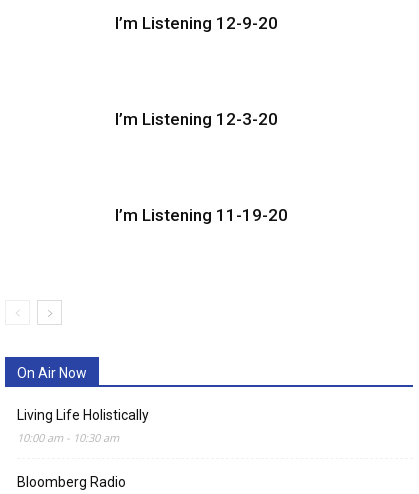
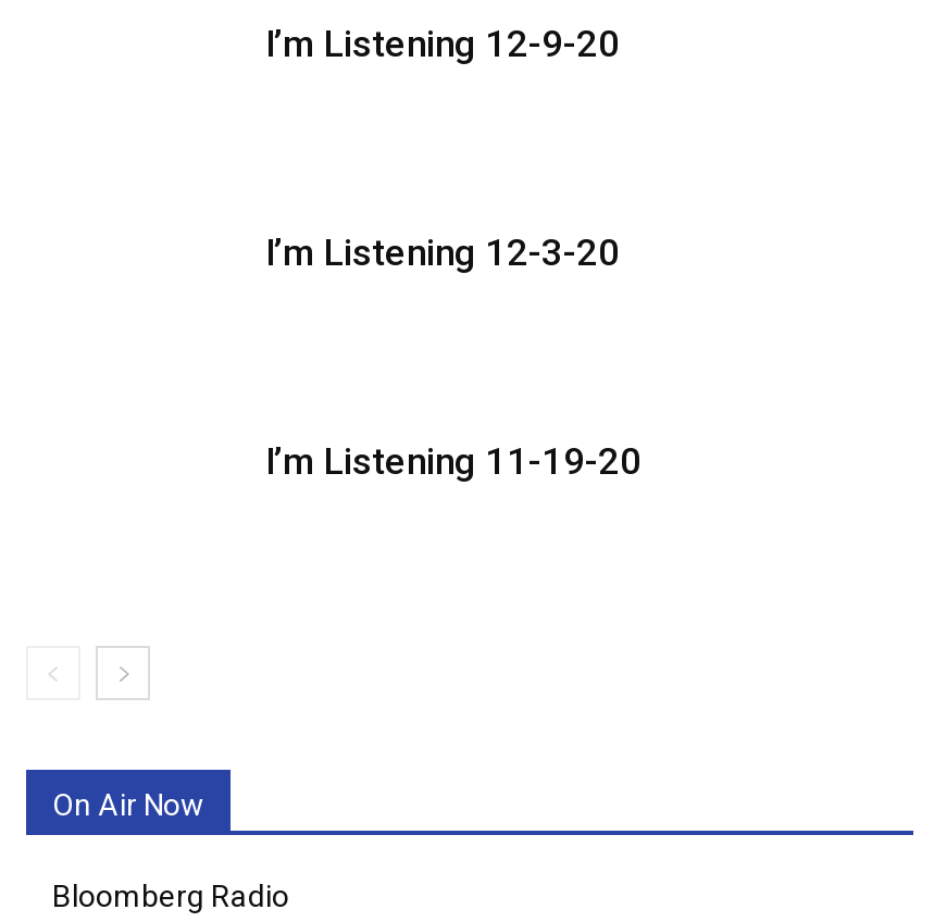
[17,407,149,445] Living Life Holistically | 10:00 am - 10:30 am -> none

